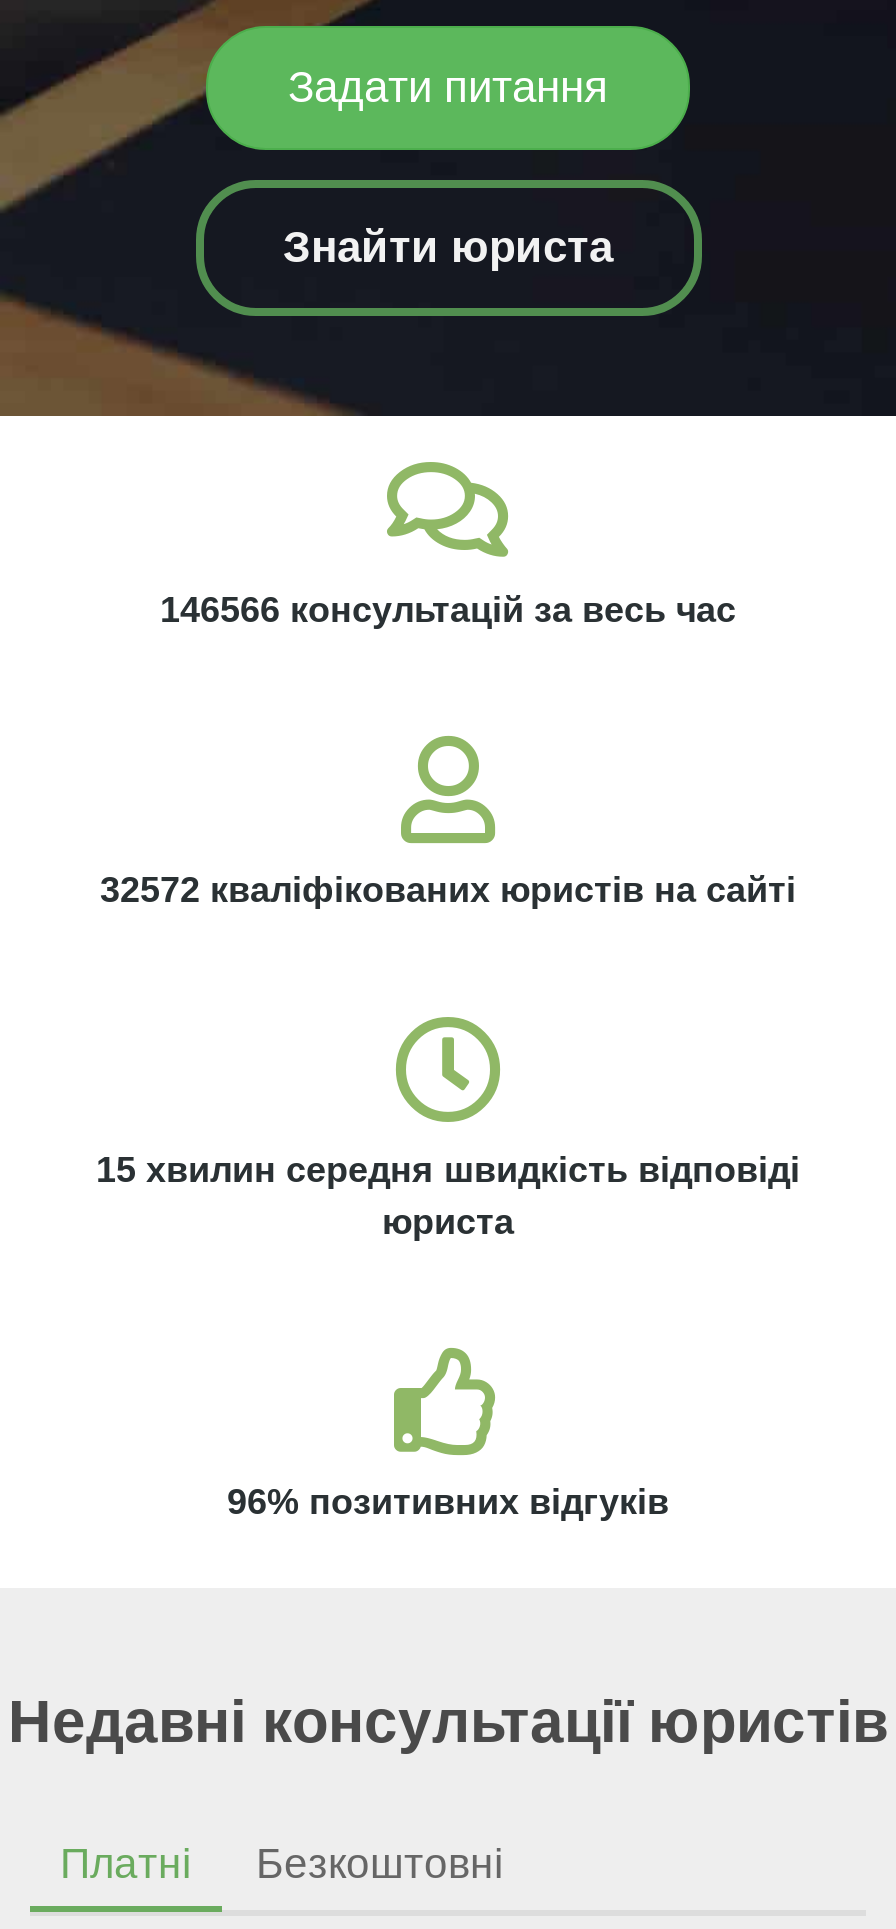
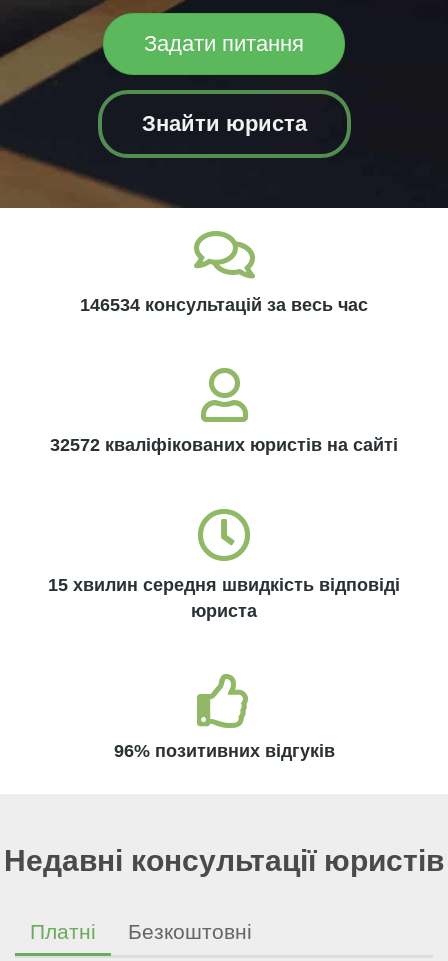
[160,590,736,630] 146566 консультацій за весь час -> [80,295,368,315] 146534 консультацій за весь час

